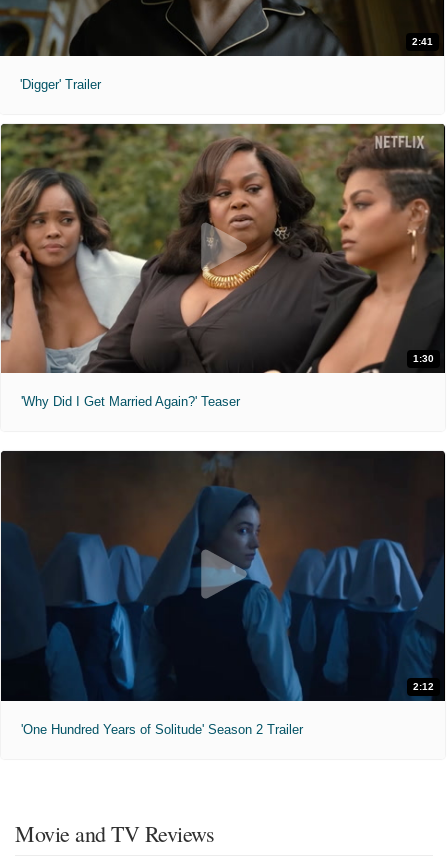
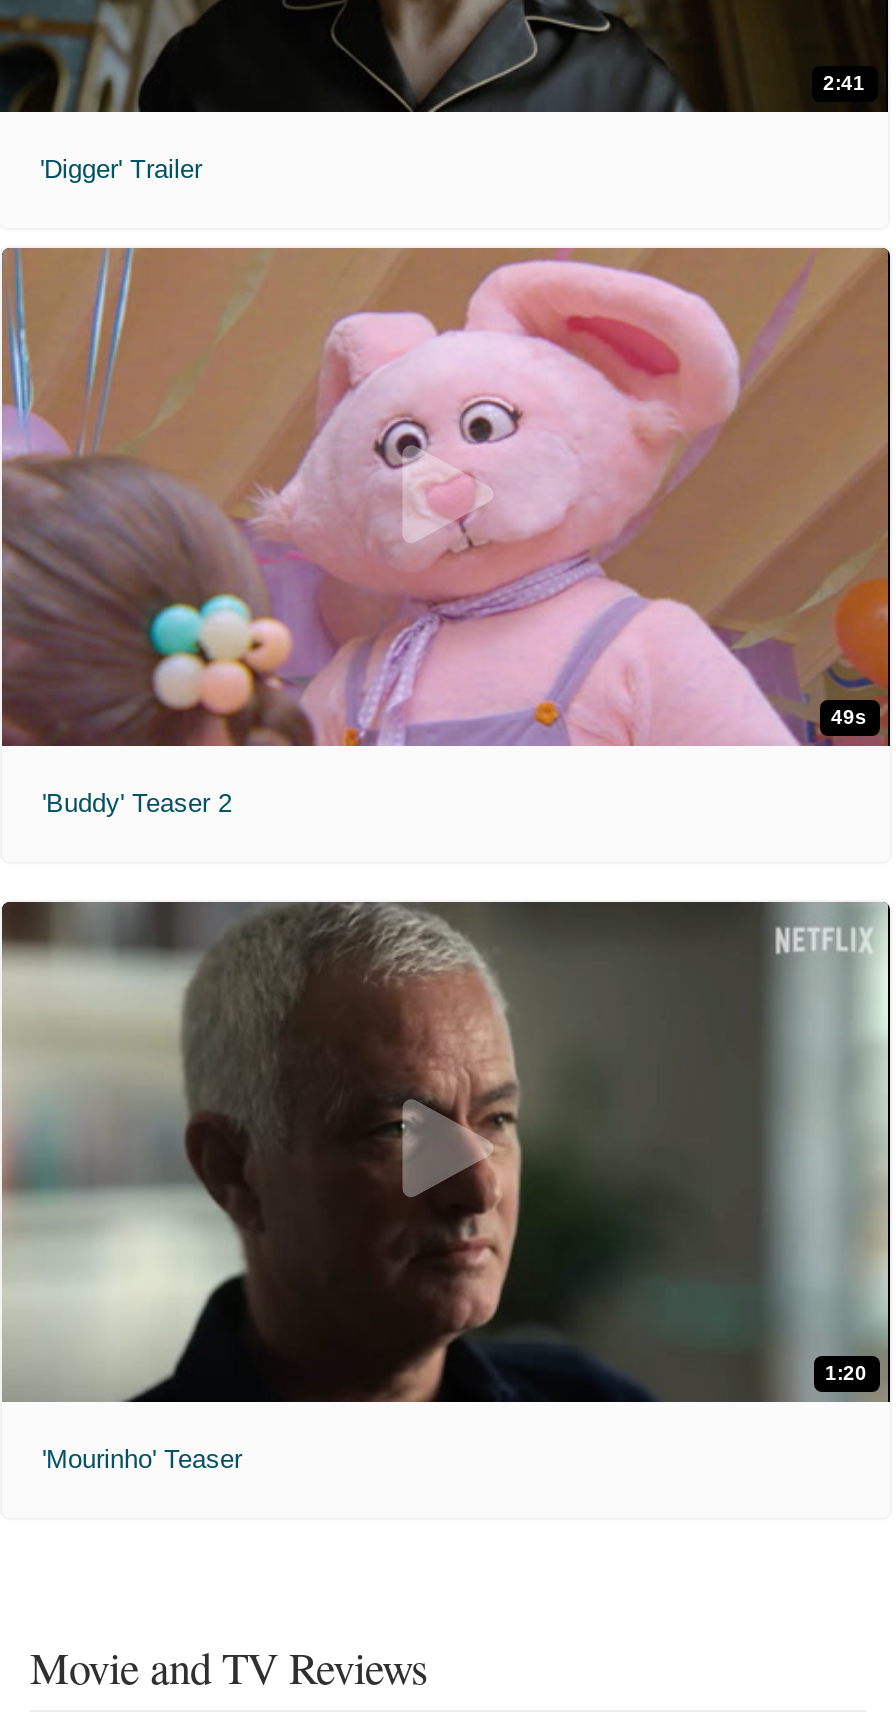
[3,123,445,374] [image] | 1:30 -> [6,246,890,748] [image] | 49s
[21,394,240,409] 'Why Did I Get Married Again?' Teaser -> [42,789,232,819] 'Buddy' Teaser 2
[3,451,445,702] [image] | 2:12 -> [6,902,890,1404] [image] | 1:20
[21,722,303,737] 'One Hundred Years of Solitude' Season 2 Trailer -> [42,1443,242,1473] 'Mourinho' Teaser

